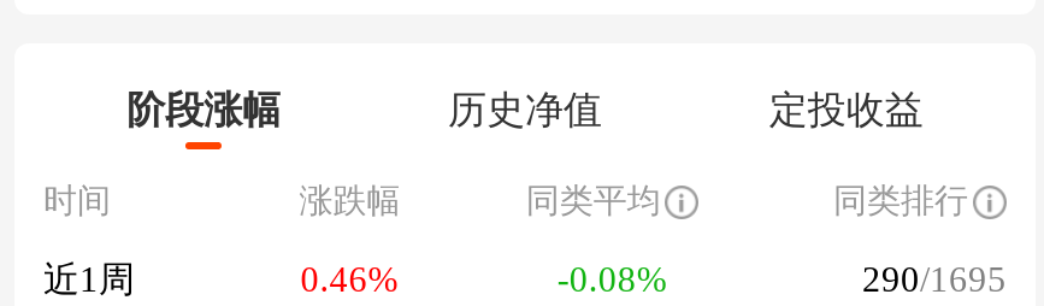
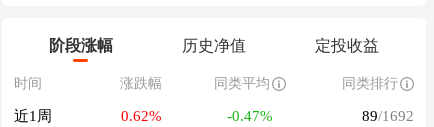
[301,261,399,300] 0.46% -> [121,108,162,124] 0.62%
[557,261,668,300] -0.08% -> [227,108,273,124] -0.47%
[862,261,1007,300] 290/1695 -> [362,108,414,124] 89/1692

